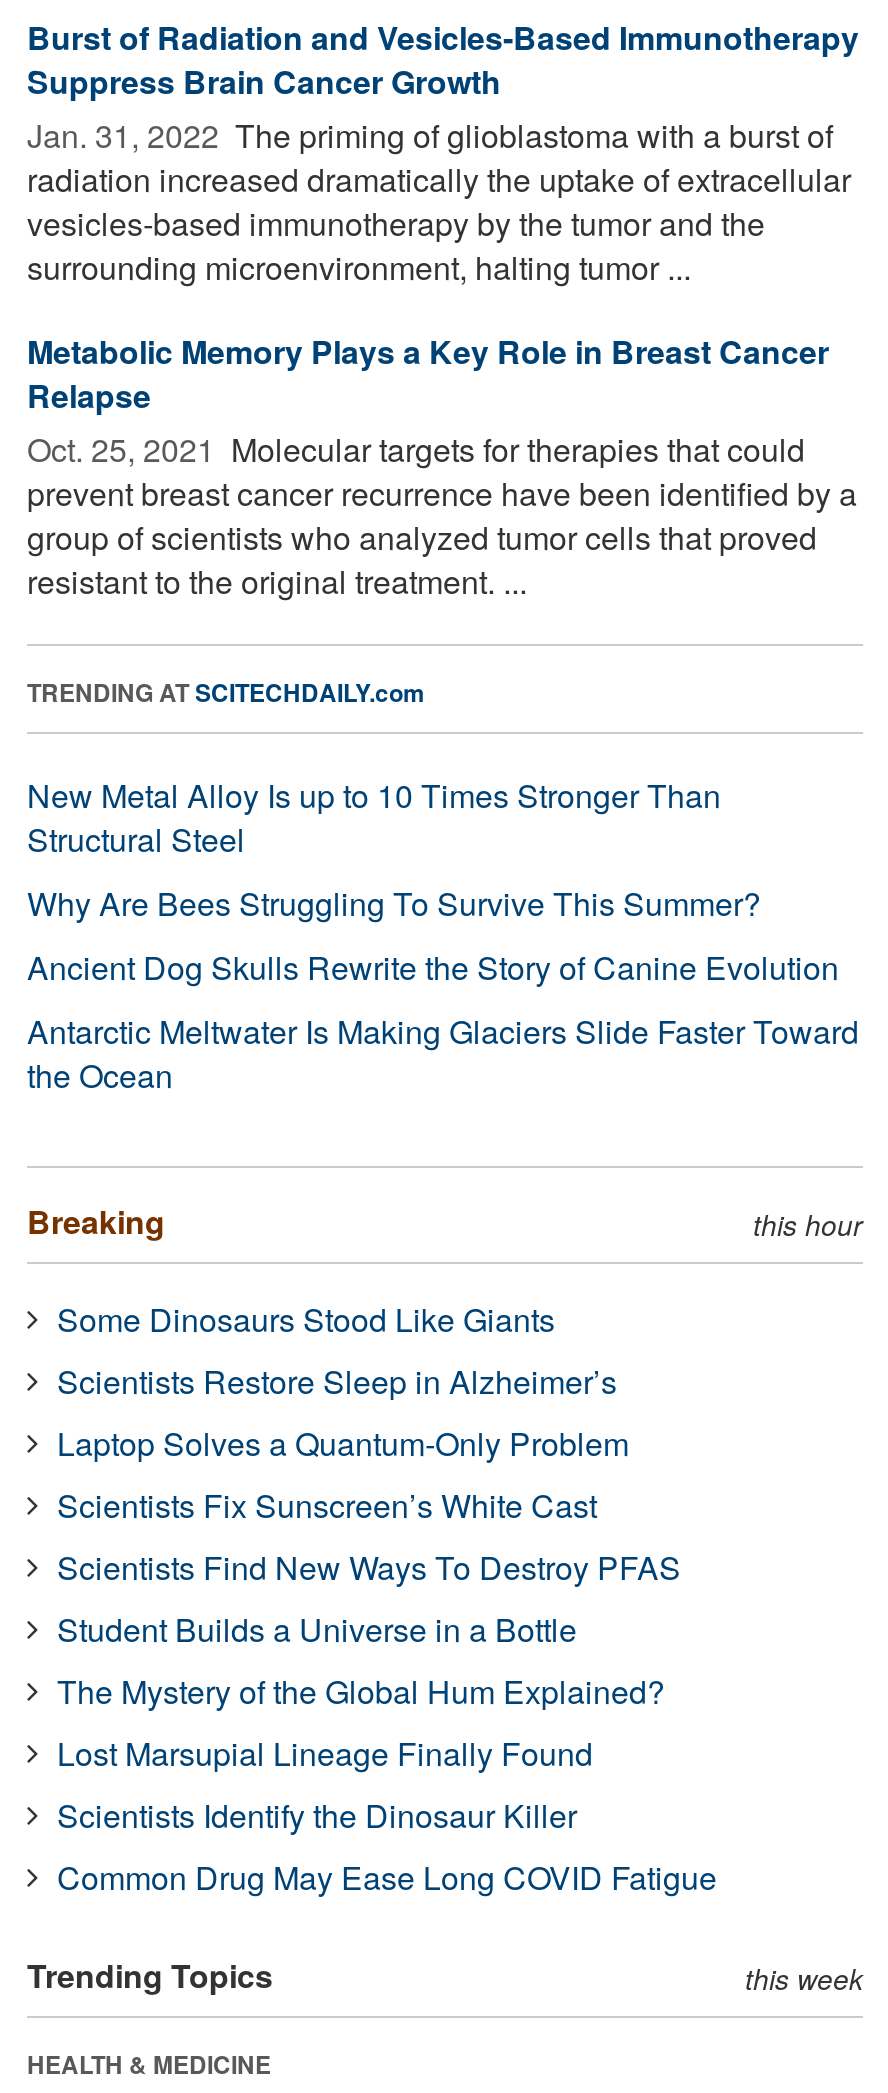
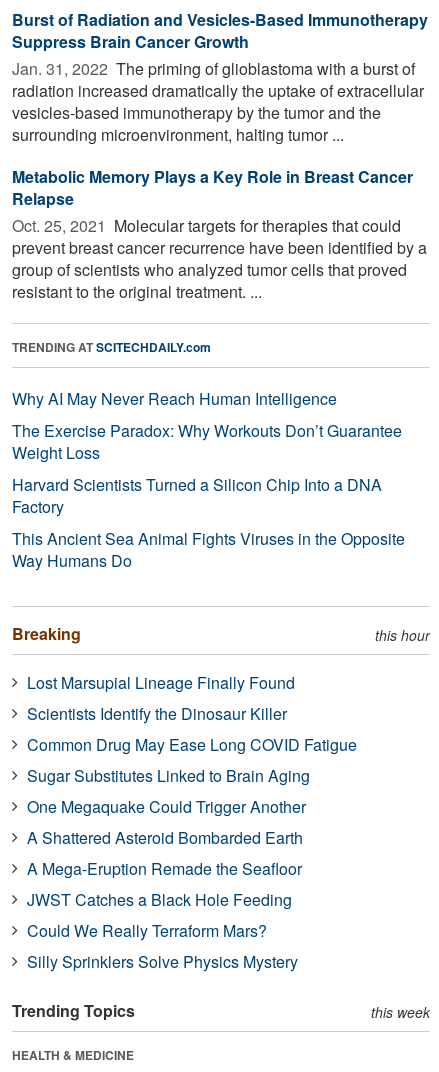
[27,772,859,1098] New Metal Alloy Is up to 10 Times Stronger Than | Structural Steel | Why Are Bees Struggling To Survive This Summer? | Ancient Dog Skulls Rewrite the Story of Canine Evolution | Antarctic Meltwater Is Making Glaciers Slide Faster Toward | the Ocean -> [12,387,405,572] Why AI May Never Reach Human Intelligence | The Exercise Paradox: Why Workouts Don’t Guarantee | Weight Loss | Harvard Scientists Turned a Silicon Chip Into a DNA | Factory | This Ancient Sea Animal Fights Viruses in the Opposite | Way Humans Do
[57,1296,681,1714] Some Dinosaurs Stood Like Giants | Scientists Restore Sleep in Alzheimer’s | Laptop Solves a Quantum-Only Problem | Scientists Fix Sunscreen’s White Cast | Scientists Find New Ways To Destroy PFAS | Student Builds a Universe in a Bottle | The Mystery of the Global Hum Explained? -> none
moved [57,1730,717,1900] -> [27,671,357,756]: Lost Marsupial Lineage Finally Found | Scientists Identify the Dinosaur Killer | Common Drug May Ease Long COVID Fatigue
none -> [27,764,310,973] Sugar Substitutes Linked to Brain Aging | One Megaquake Could Trigger Another | A Shattered Asteroid Bombarded Earth | A Mega-Eruption Remade the Seafloor | JWST Catches a Black Hole Feeding | Could We Really Terraform Mars? | Silly Sprinklers Solve Physics Mystery

